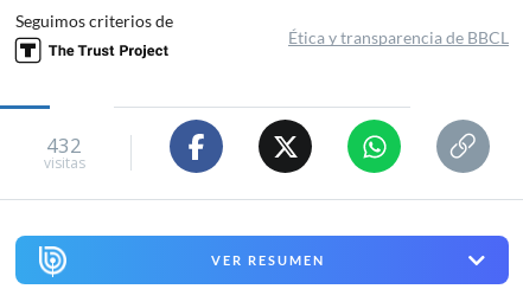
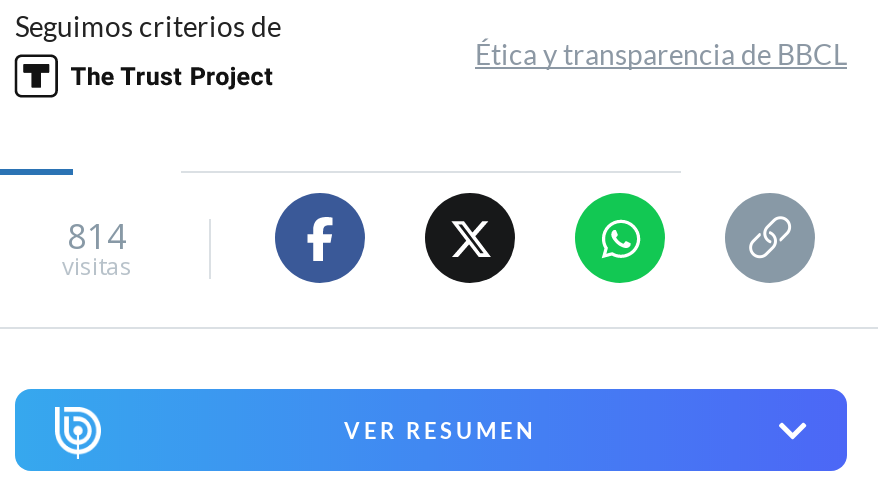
[46,131,82,159] 432 -> [67,213,127,259] 814

